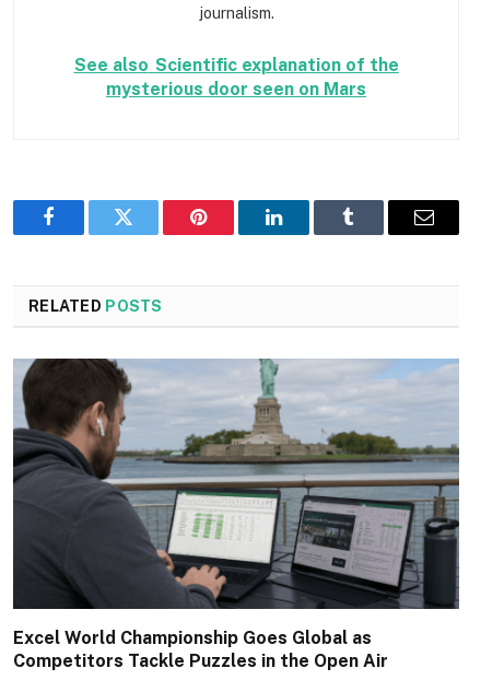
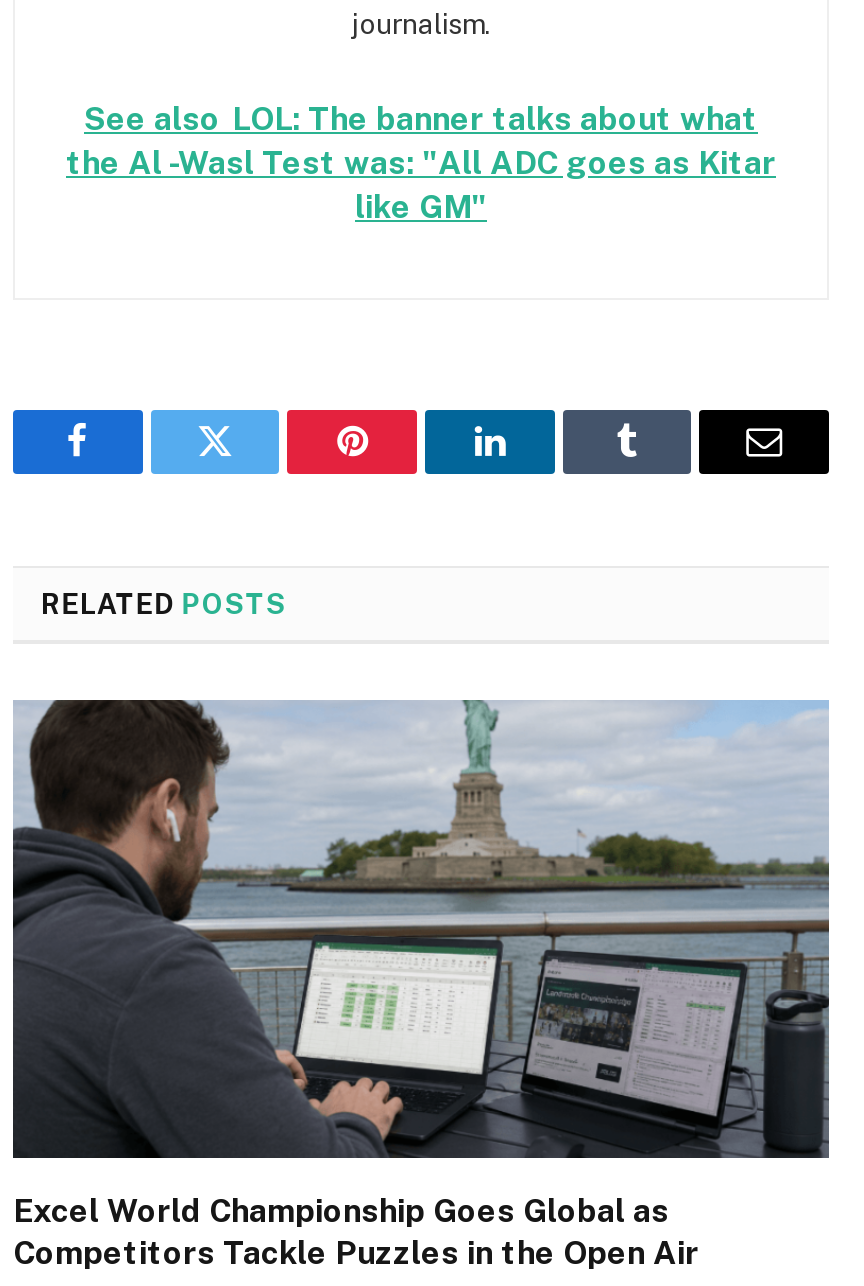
[74,54,398,99] See also Scientific explanation of the | mysterious door seen on Mars -> [66,99,776,225] See also LOL: The banner talks about what | the Al -Wasl Test was: "All ADC goes as Kitar | like GM"

